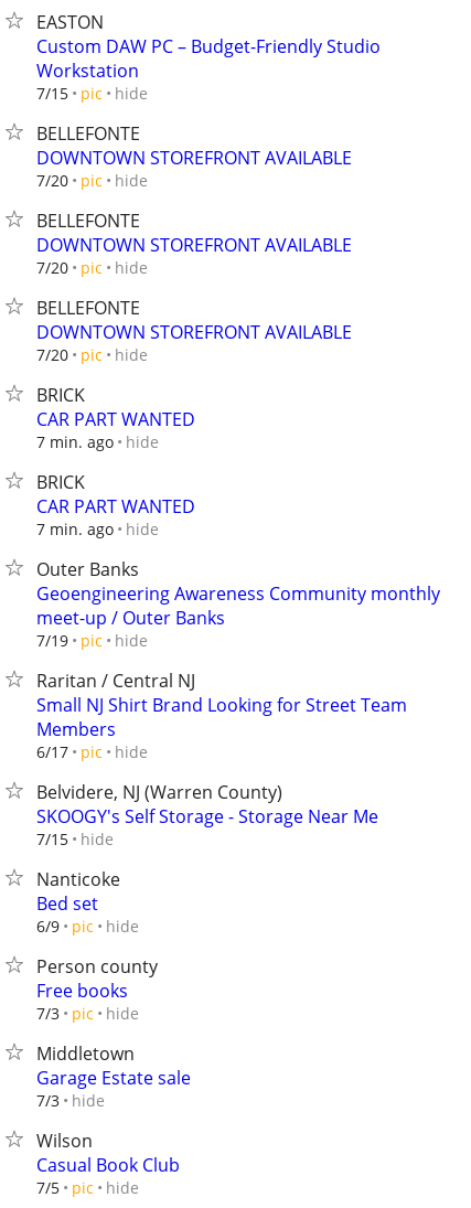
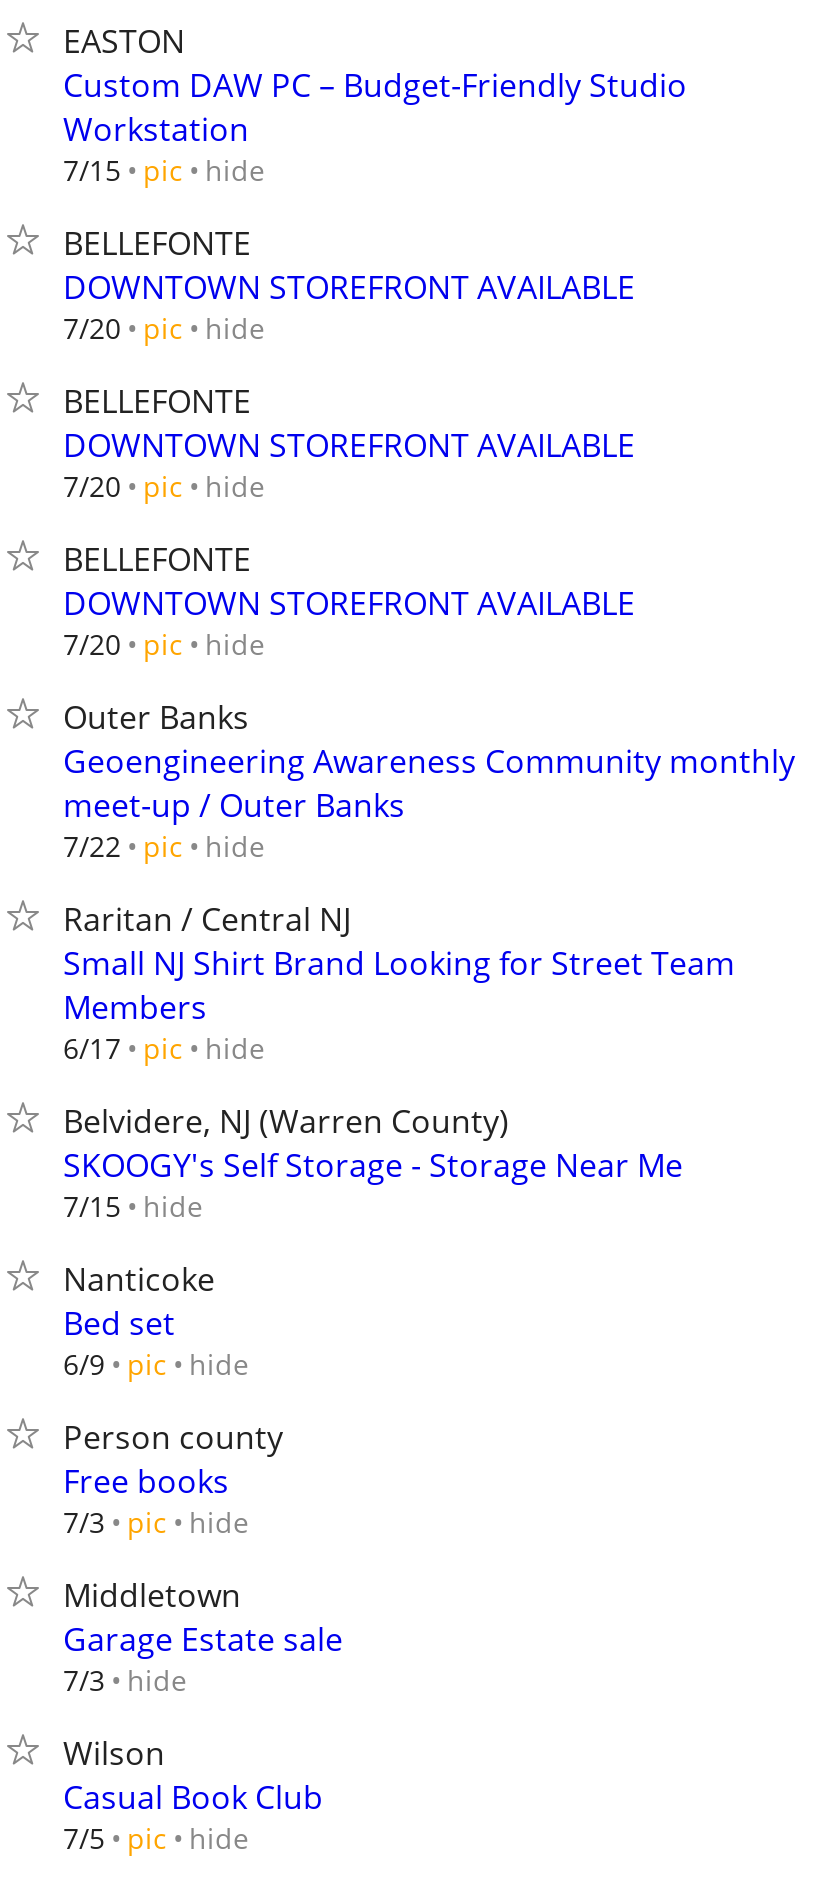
[36,383,195,539] BRICK | CAR PART WANTED | 7 min. ago hide | BRICK | CAR PART WANTED | 7 min. ago hide -> none
[36,629,148,651] 7/19 pic hide -> [63,826,265,865] 7/22 pic hide

